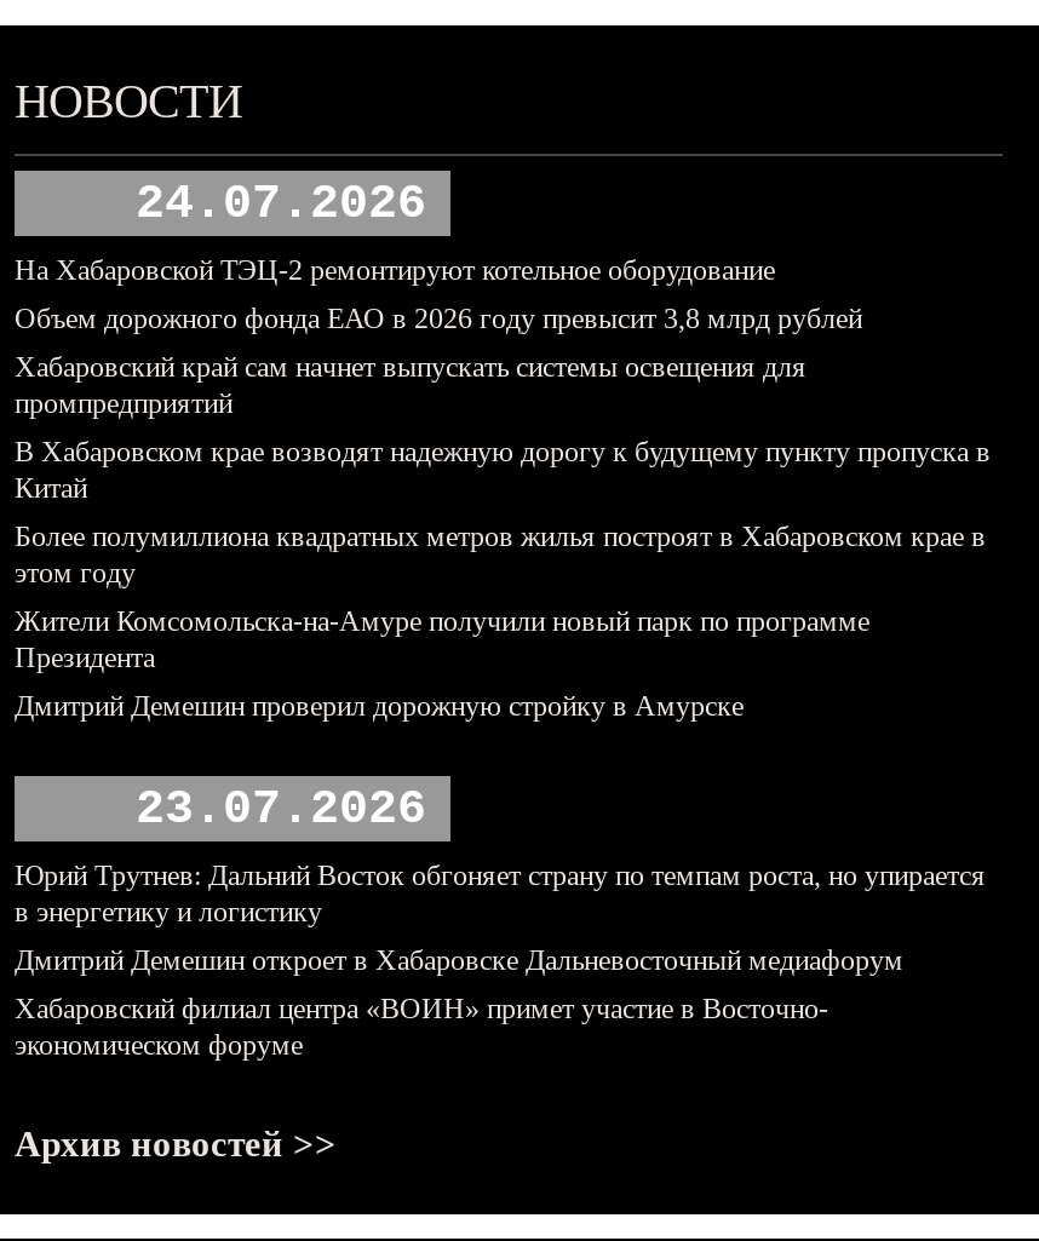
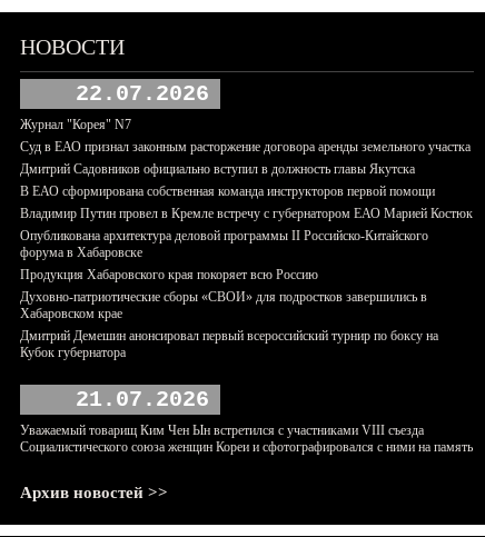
[15,176,991,723] 24.07.2026 | На Хабаровской ТЭЦ-2 ремонтируют котельное оборудование | Объем дорожного фонда ЕАО в 2026 году превысит 3,8 млрд рублей | Хабаровский край сам начнет выпускать системы освещения для | промпредприятий | В Хабаровском крае возводят надежную дорогу к будущему пункту пропуска в | Китай | Более полумиллиона квадратных метров жилья построят в Хабаровском крае в | этом году | Жители Комсомольска-на-Амуре получили новый парк по программе | Президента | Дмитрий Демешин проверил дорожную стройку в Амурске -> [20,81,473,360] 22.07.2026 | Журнал "Корея" N7 | Суд в ЕАО признал законным расторжение договора аренды земельного участка | Дмитрий Садовников официально вступил в должность главы Якутска | В ЕАО сформирована собственная команда инструкторов первой помощи | Владимир Путин провел в Кремле встречу с губернатором ЕАО Марией Костюк | Опубликована архитектура деловой программы II Российско-Китайского | форума в Хабаровске | Продукция Хабаровского края покоряет всю Россию | Духовно-патриотические сборы «СВОИ» для подростков завершились в | Хабаровском крае | Дмитрий Демешин анонсировал первый всероссийский турнир по боксу на | Кубок губернатора
[15,781,986,1062] 23.07.2026 | Юрий Трутнев: Дальний Восток обгоняет страну по темпам роста, но упирается | в энергетику и логистику | Дмитрий Демешин откроет в Хабаровске Дальневосточный медиафорум | Хабаровский филиал центра «ВОИН» примет участие в Восточно- | экономическом форуме -> [20,387,473,455] 21.07.2026 | Уважаемый товарищ Ким Чен Ын встретился с участниками VIII съезда | Социалистического союза женщин Кореи и сфотографировался с ними на память

